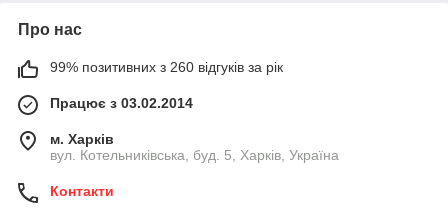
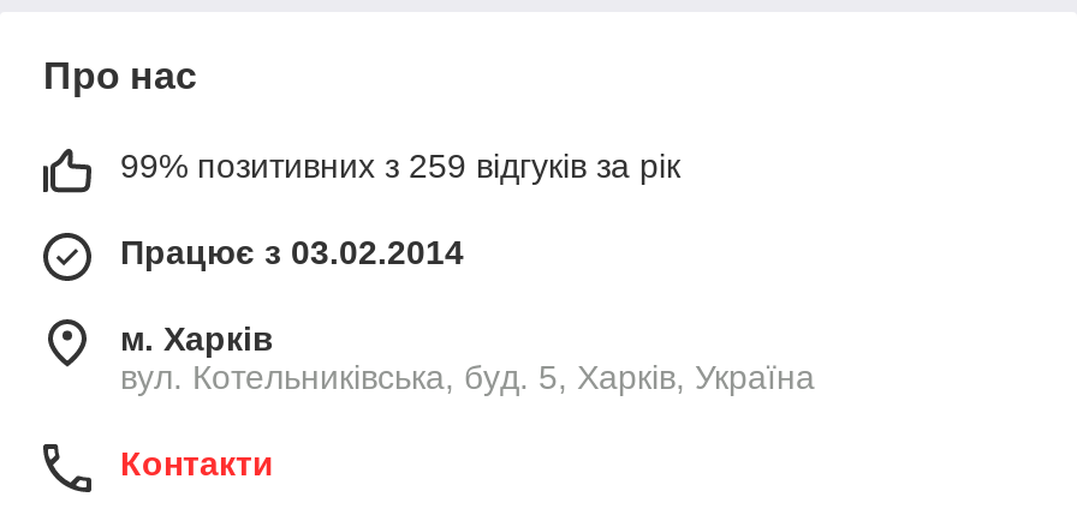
[50,59,283,75] 99% позитивних з 260 відгуків за рік -> [120,146,680,184] 99% позитивних з 259 відгуків за рік

